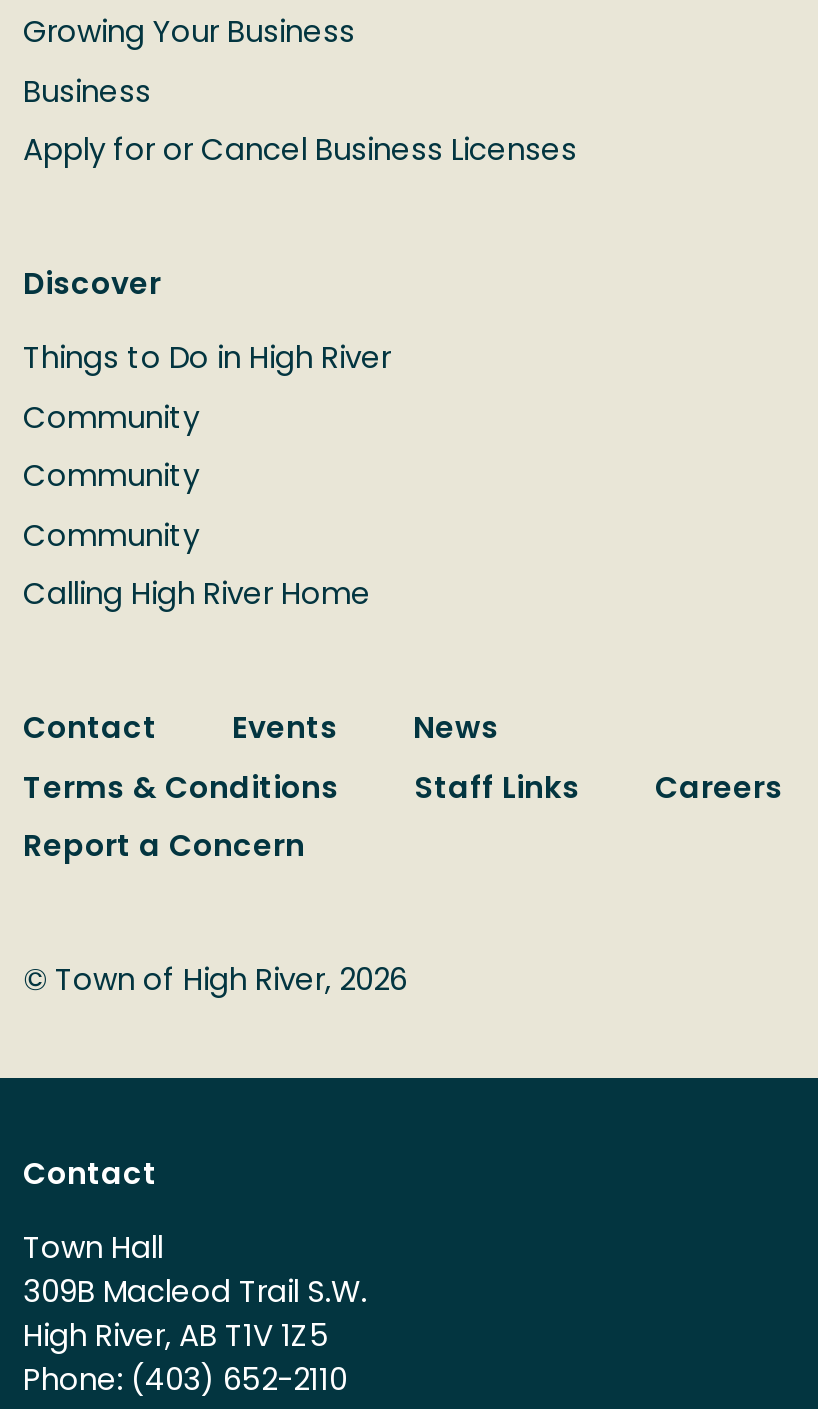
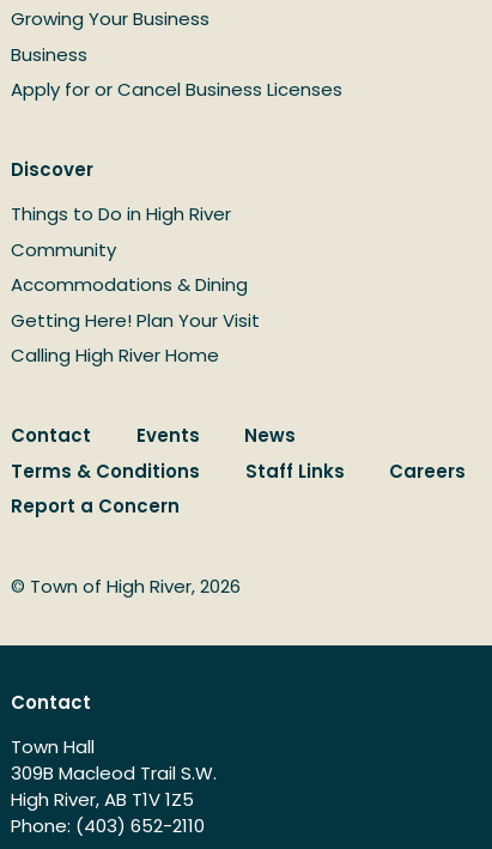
[23,454,199,556] Community | Community -> [11,272,260,333] Accommodations & Dining | Getting Here! Plan Your Visit

